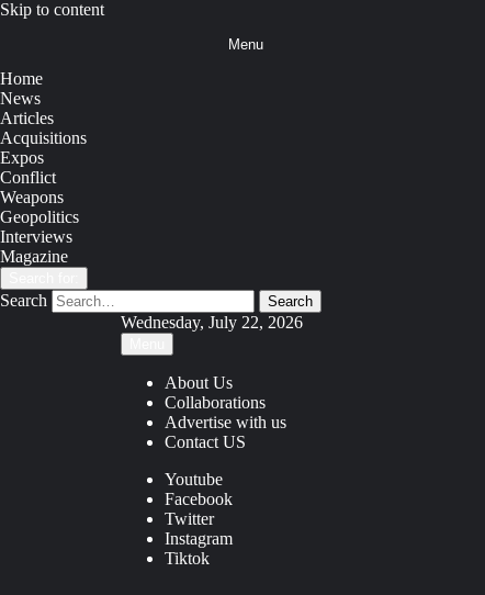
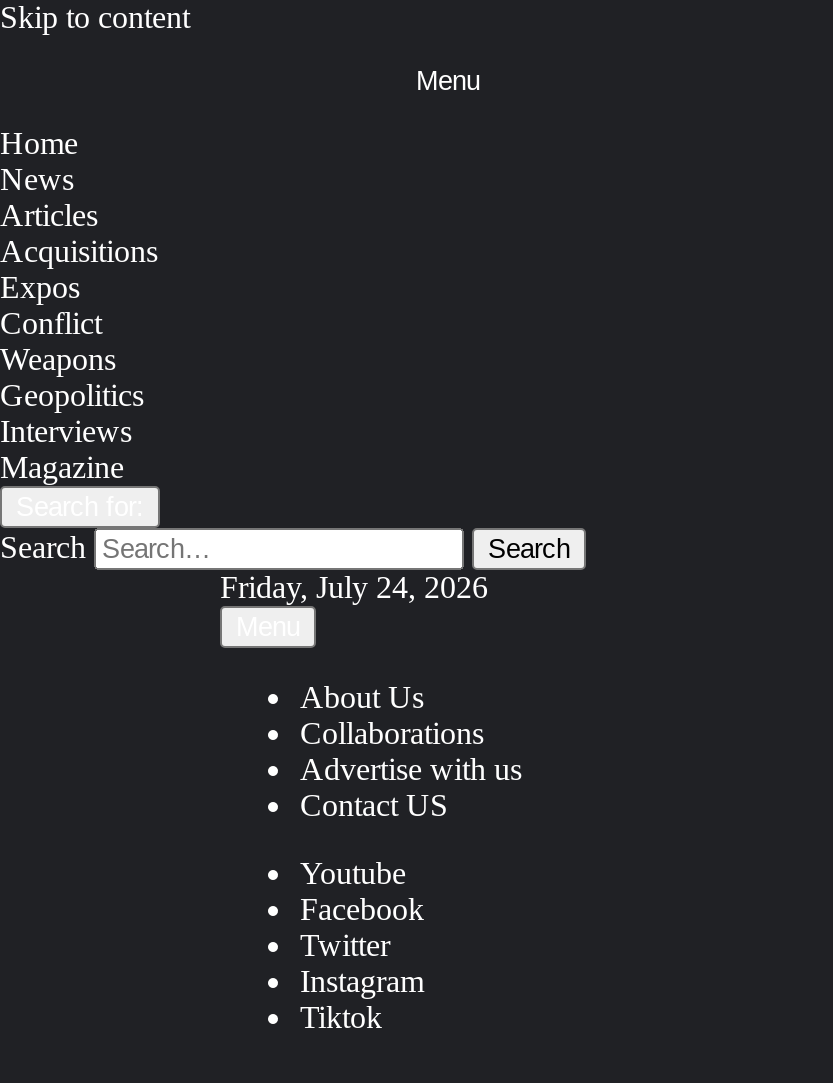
[121,313,303,332] Wednesday, July 22, 2026 -> [220,570,488,604] Friday, July 24, 2026

